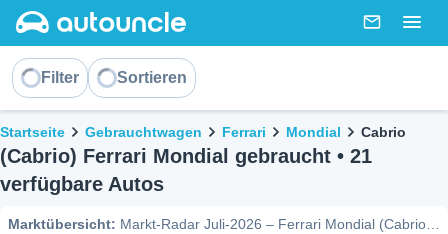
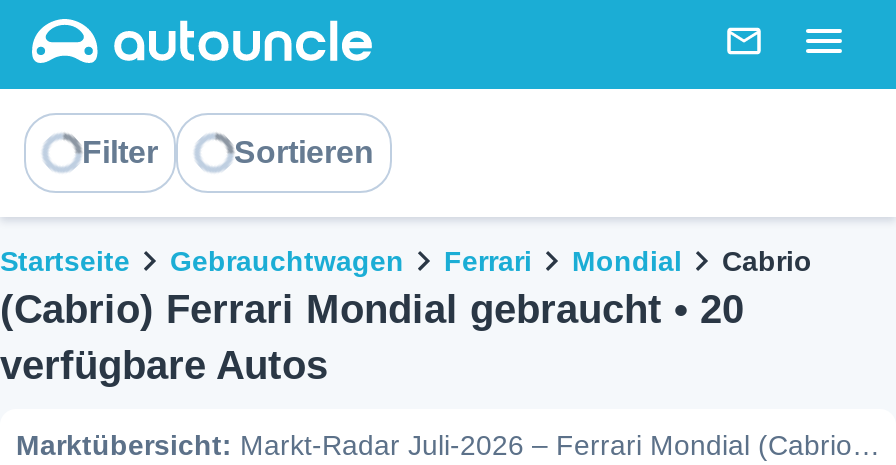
[0,145,372,167] (Cabrio) Ferrari Mondial gebraucht • 21 -> [0,287,744,331] (Cabrio) Ferrari Mondial gebraucht • 20

